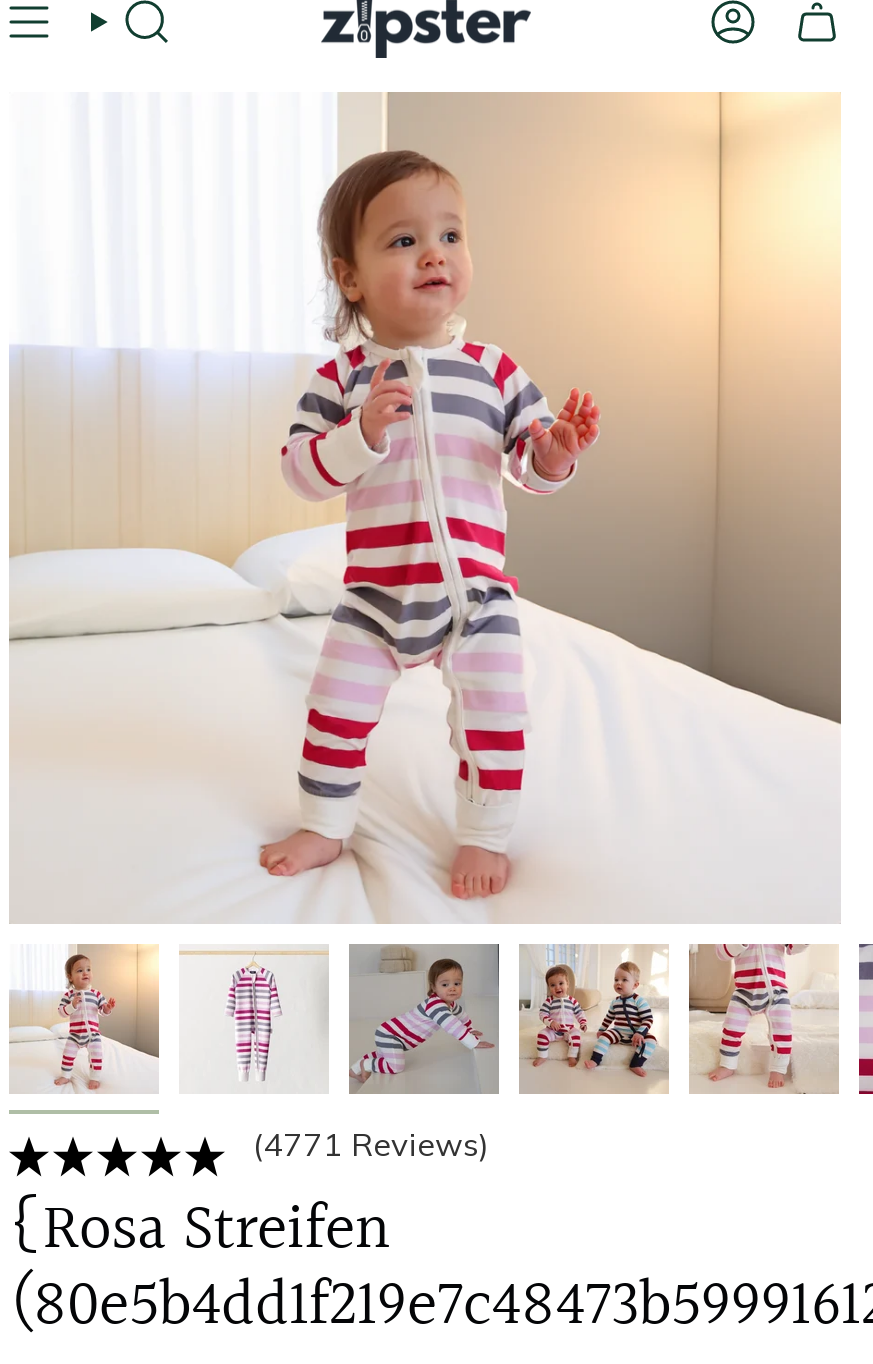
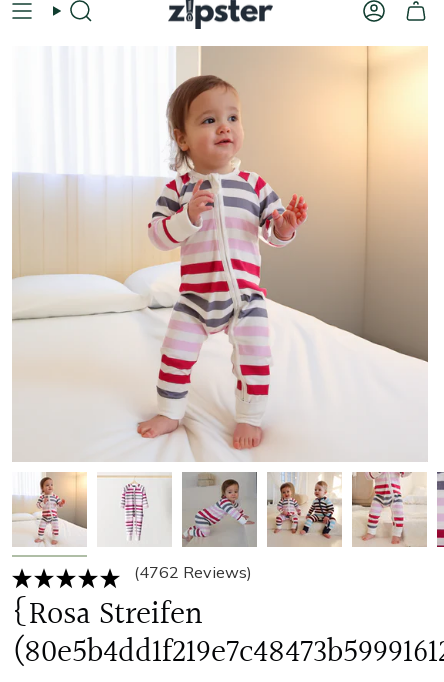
[253,1124,489,1164] (4771 Reviews) -> [134,562,252,582] (4762 Reviews)

